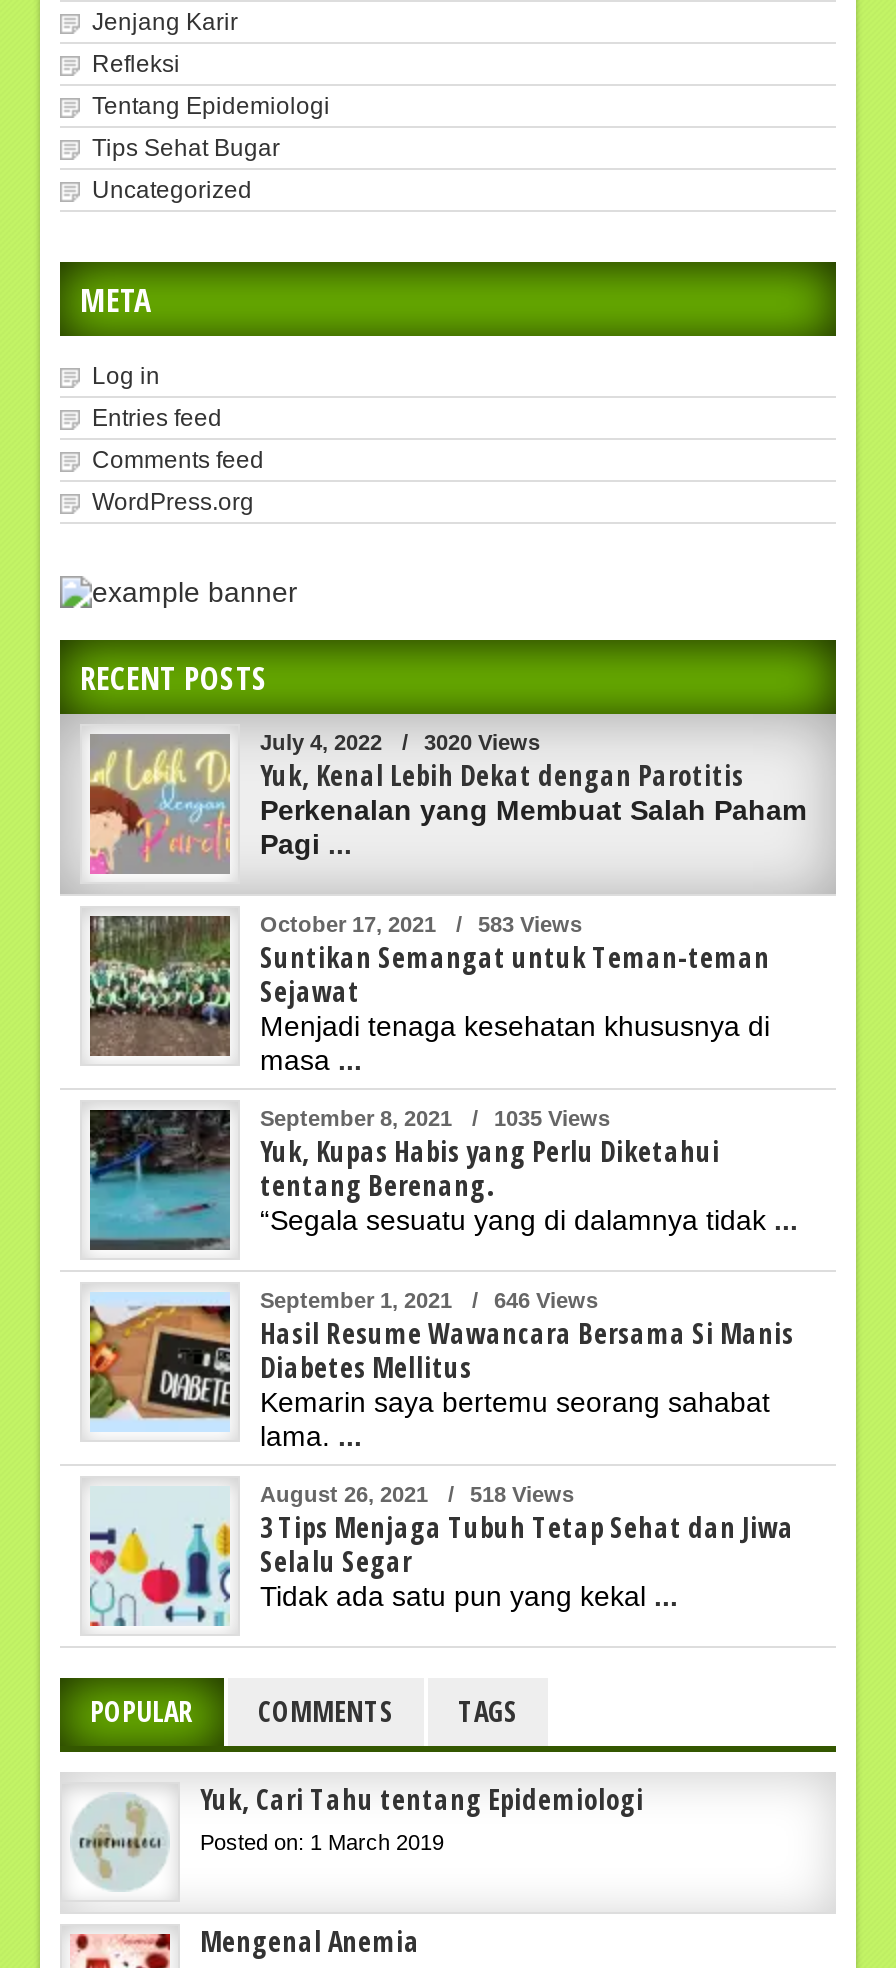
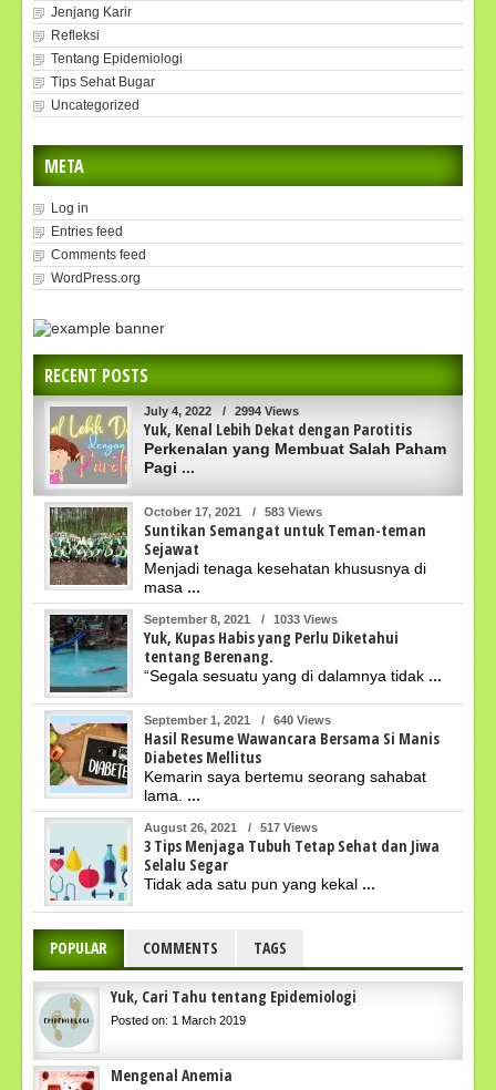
[424,730,540,754] 3020 Views -> [235,404,299,417] 2994 Views
[494,1106,610,1130] 1035 Views -> [273,612,338,626] 1033 Views
[494,1288,598,1312] 646 Views -> [273,713,331,726] 640 Views
[470,1482,574,1506] 518 Views -> [260,821,318,834] 517 Views

